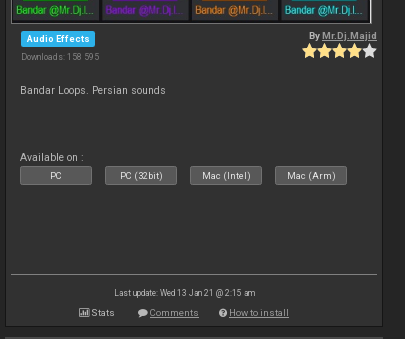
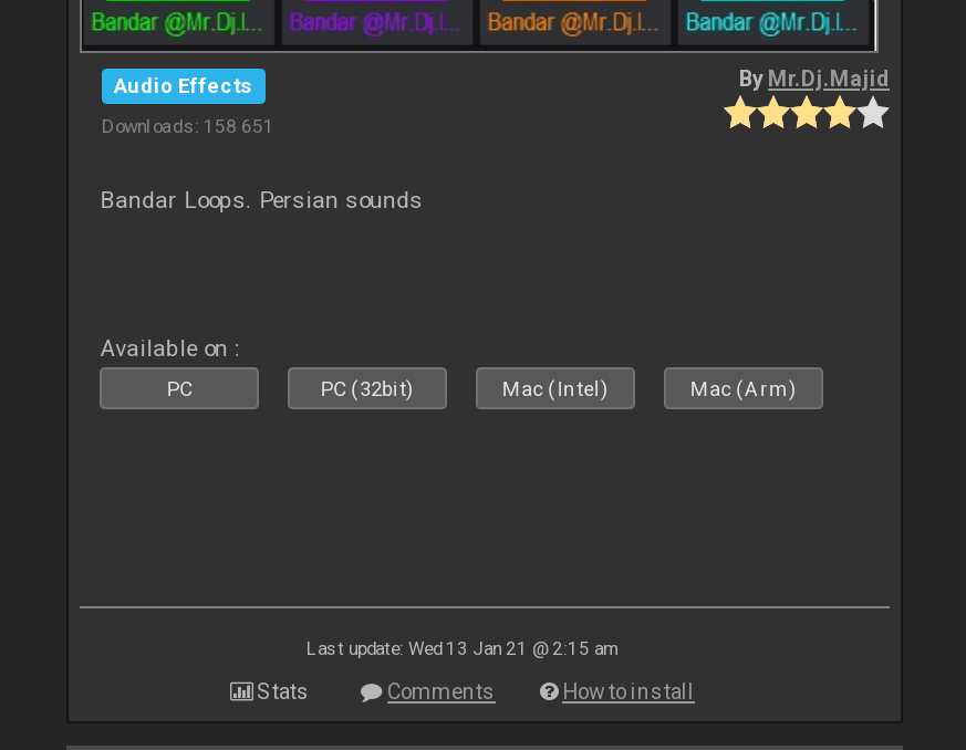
[21,52,99,62] Downloads: 158 595 -> [102,114,274,137] Downloads: 158 651

